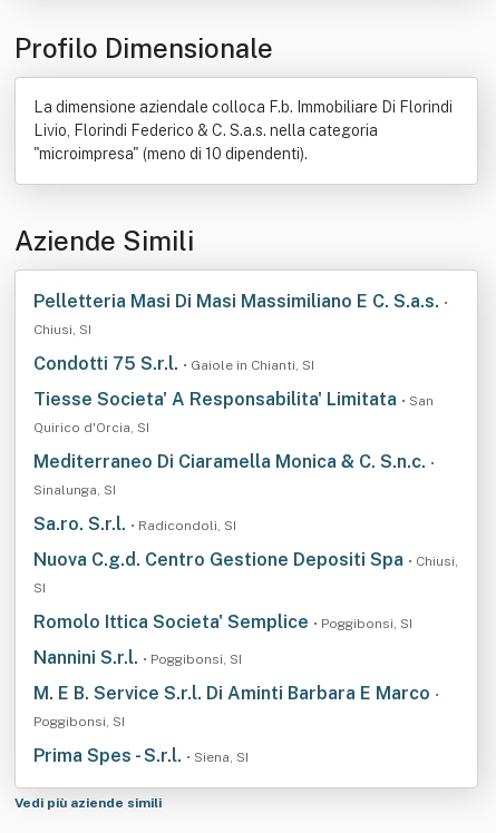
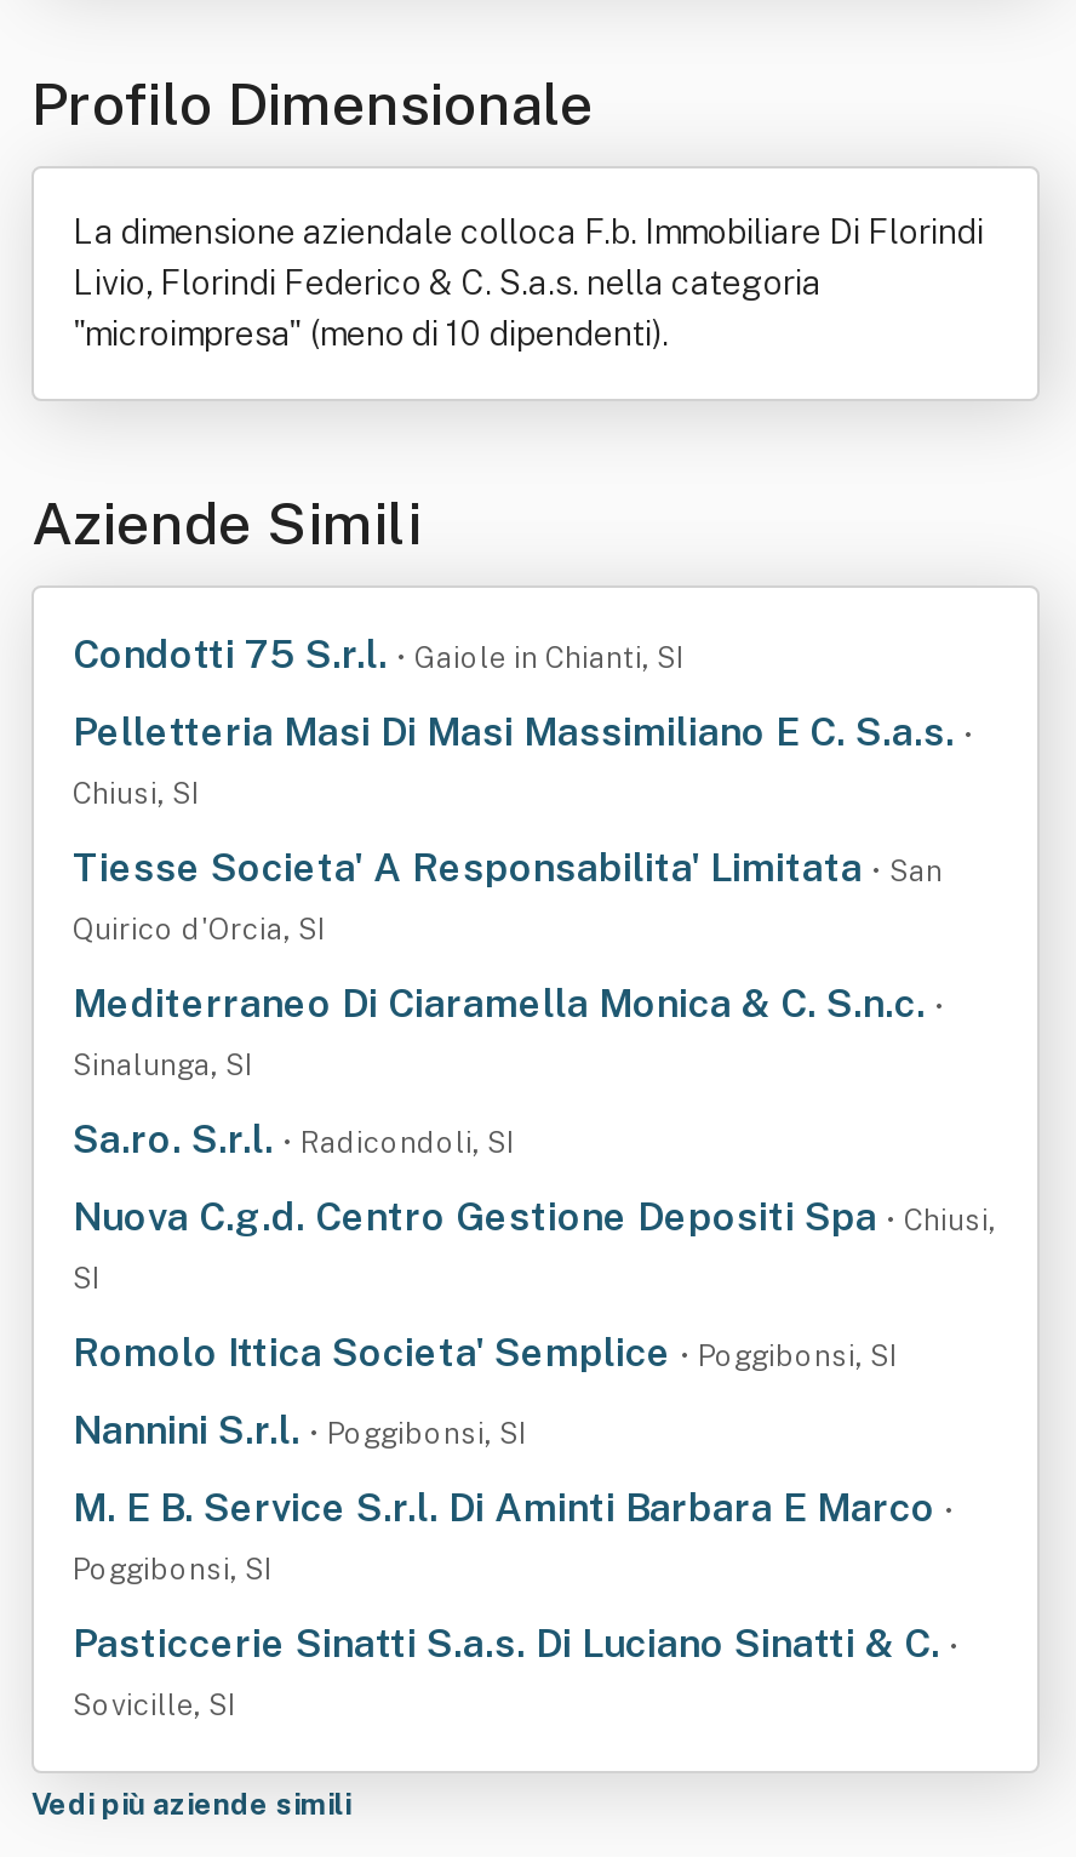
moved [33,353,314,374] -> [73,632,683,678]: Condotti 75 S.r.l. • Gaiole in Chianti, SI
[33,745,249,766] Prima Spes - S.r.l. • Siena, SI -> [73,1621,960,1722] Pasticcerie Sinatti S.a.s. Di Luciano Sinatti & C. • | Sovicille, SI

